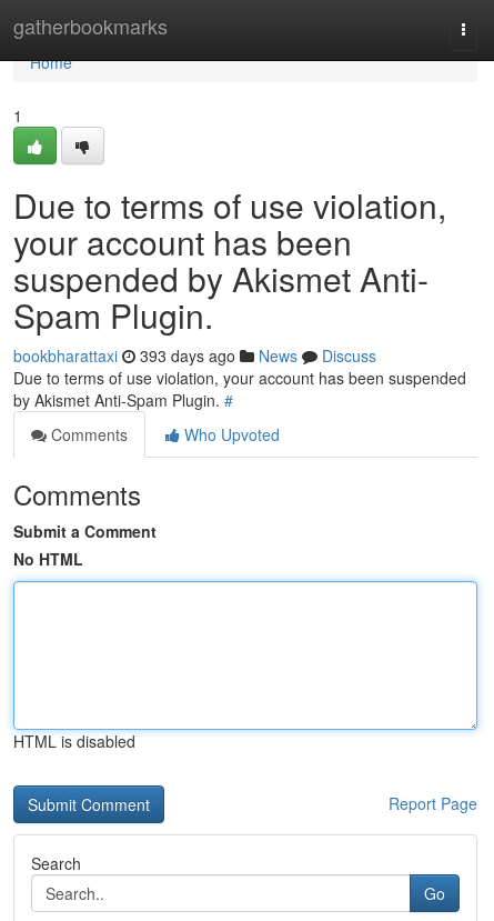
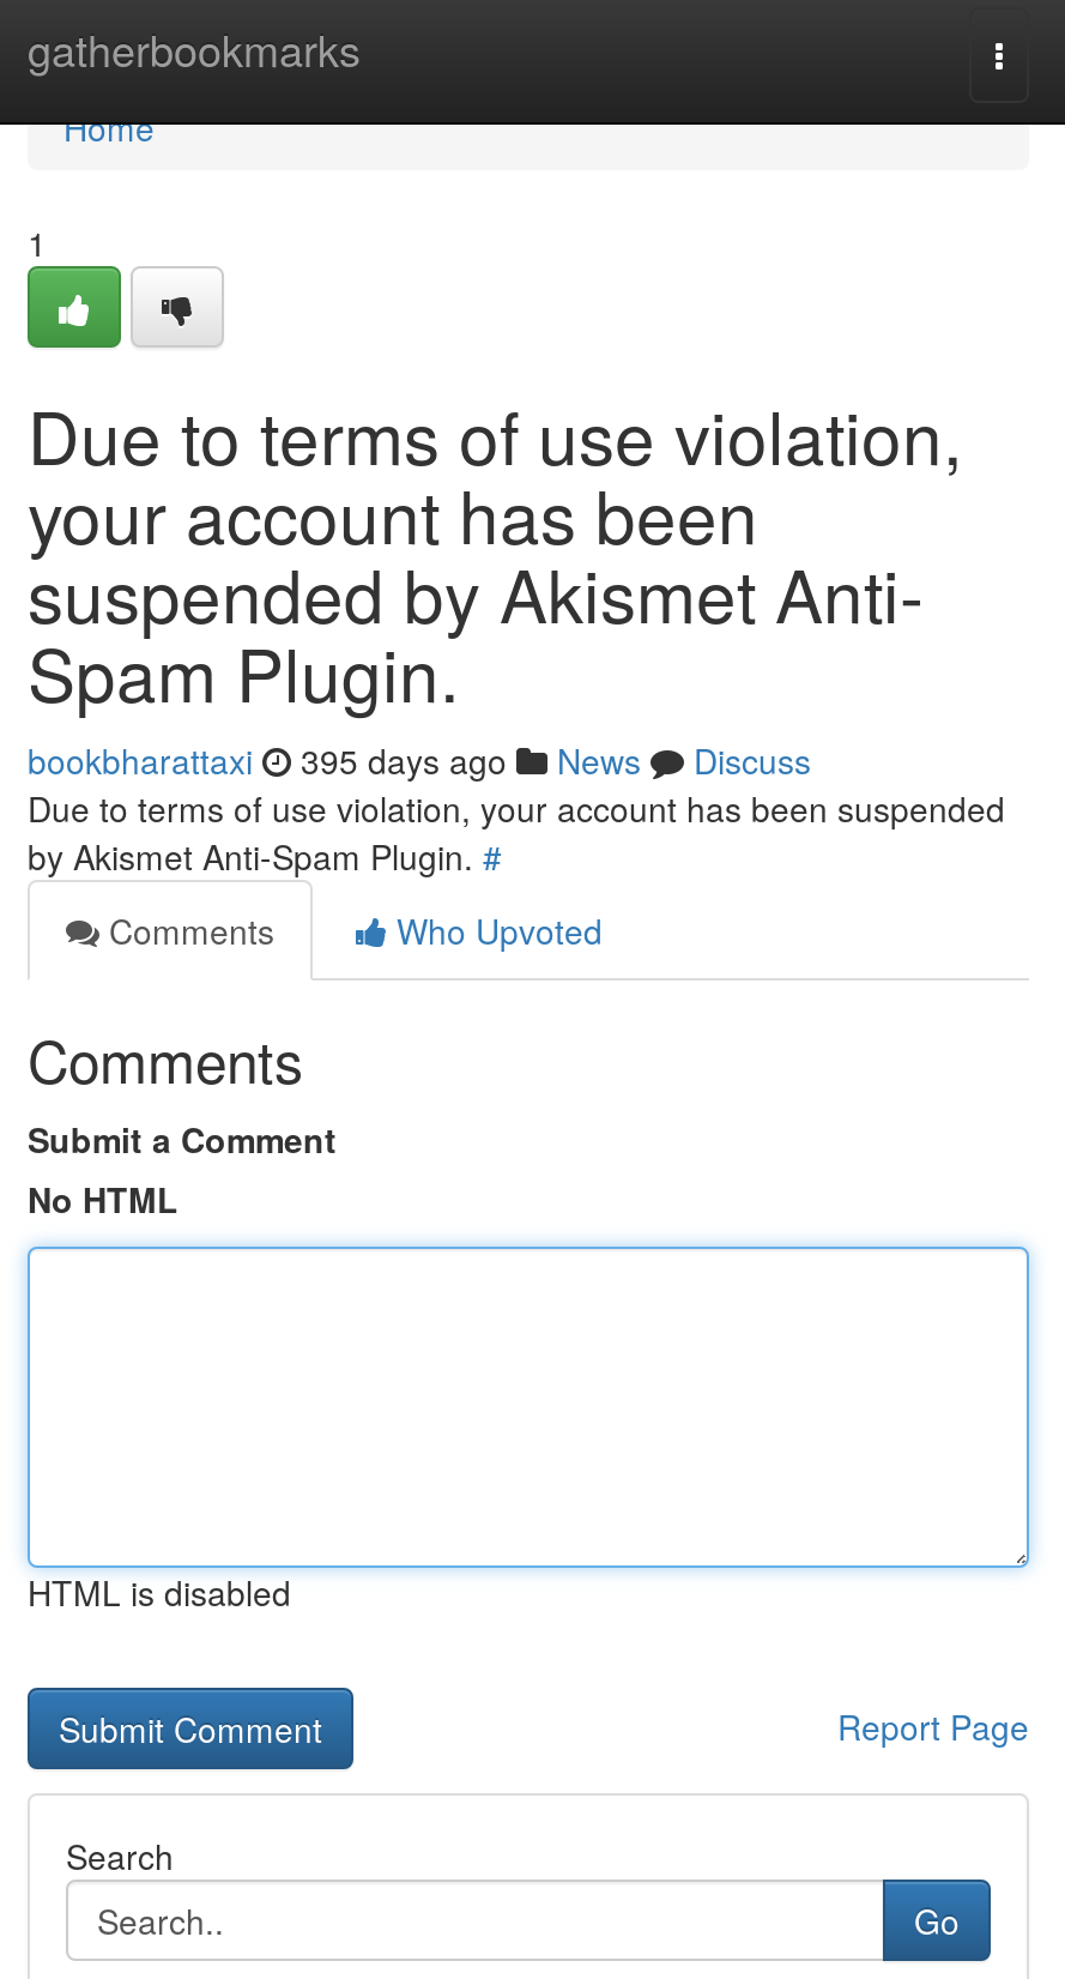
[13,344,376,367] bookbharattaxi 393 days ago News Discuss -> [28,736,811,784] bookbharattaxi 395 days ago News Discuss

